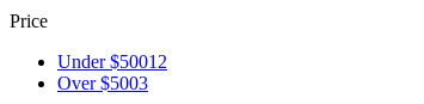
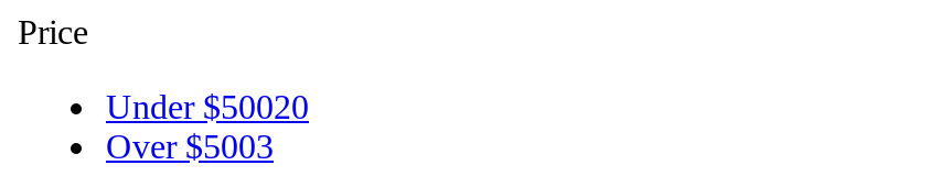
[57,51,167,72] Under $50012 -> [106,88,309,125] Under $50020

